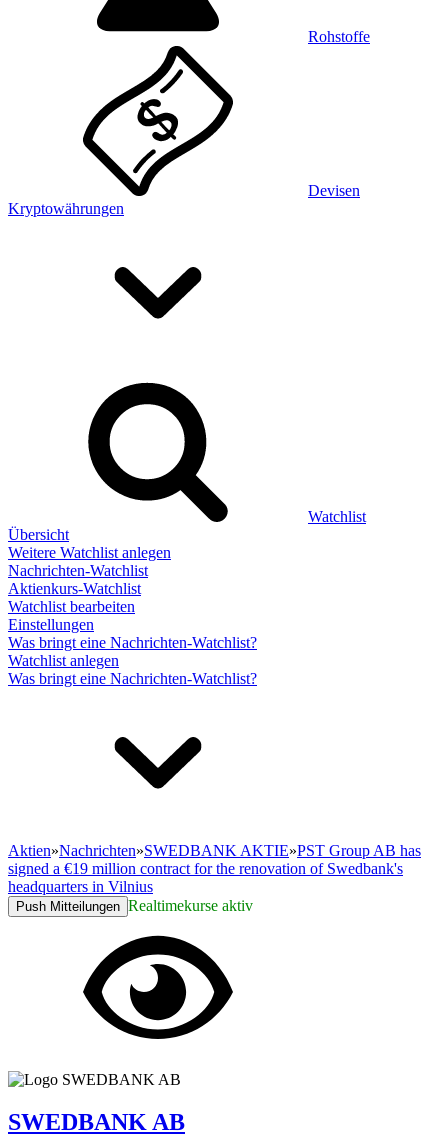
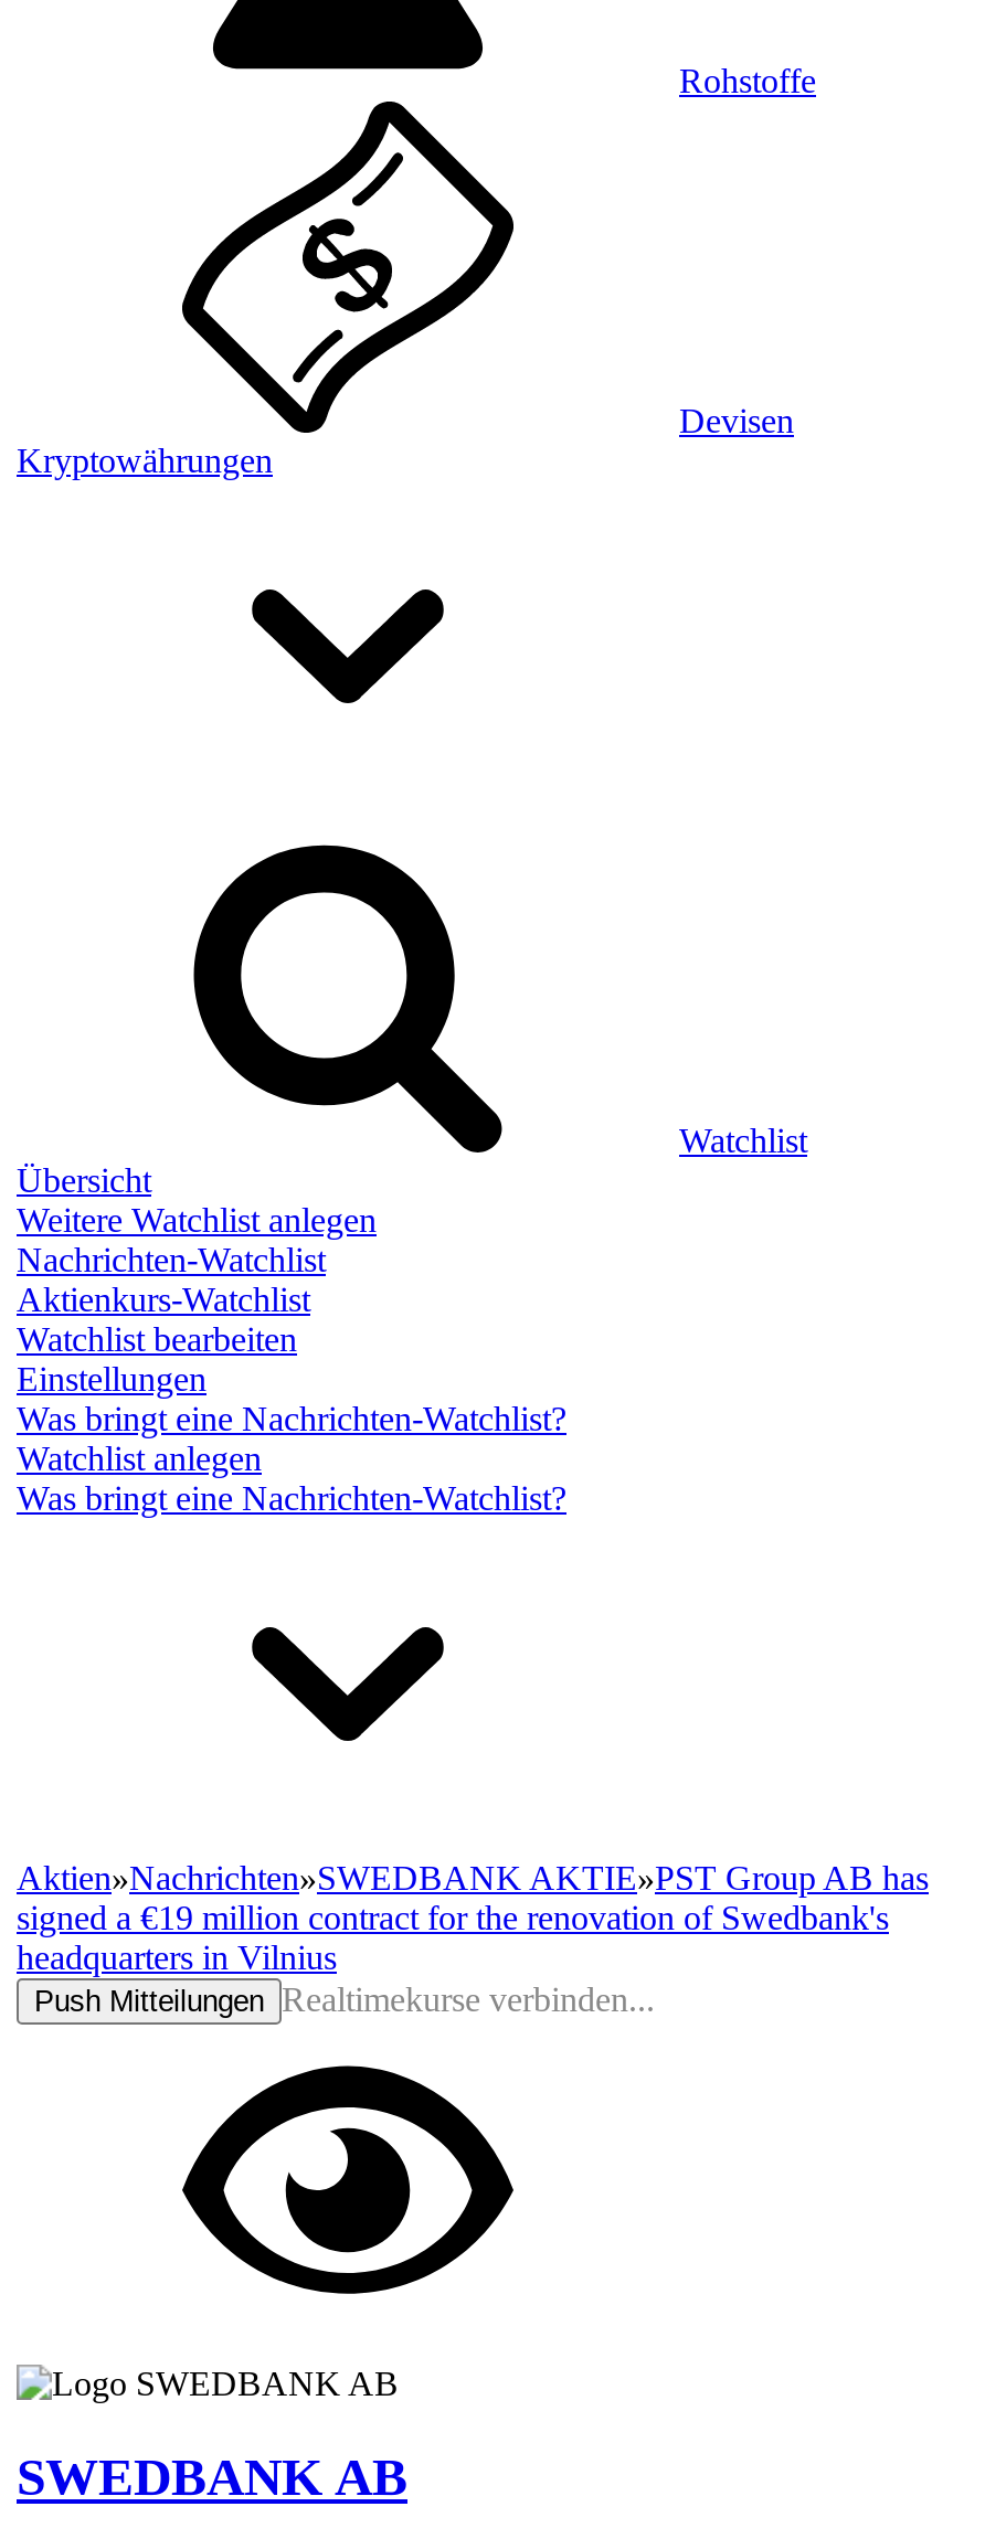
[16,897,253,914] Push Mitteilungen Realtimekurse aktiv -> [34,1980,655,2018] Push Mitteilungen Realtimekurse verbinden...

